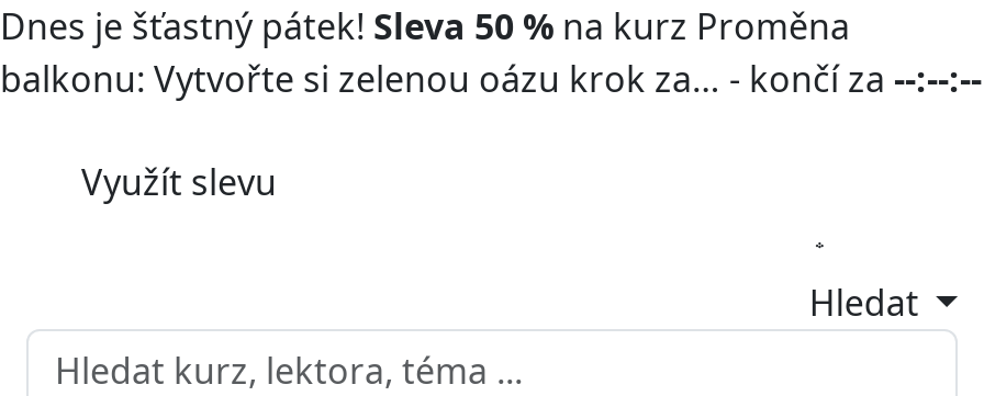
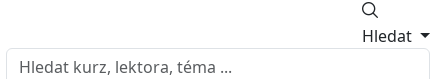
[0,2,982,206] Dnes je šťastný pátek! Sleva 50 % na kurz Proměna | balkonu: Vytvořte si zelenou oázu krok za… - končí za --:--:-- | Využít slevu -> none

